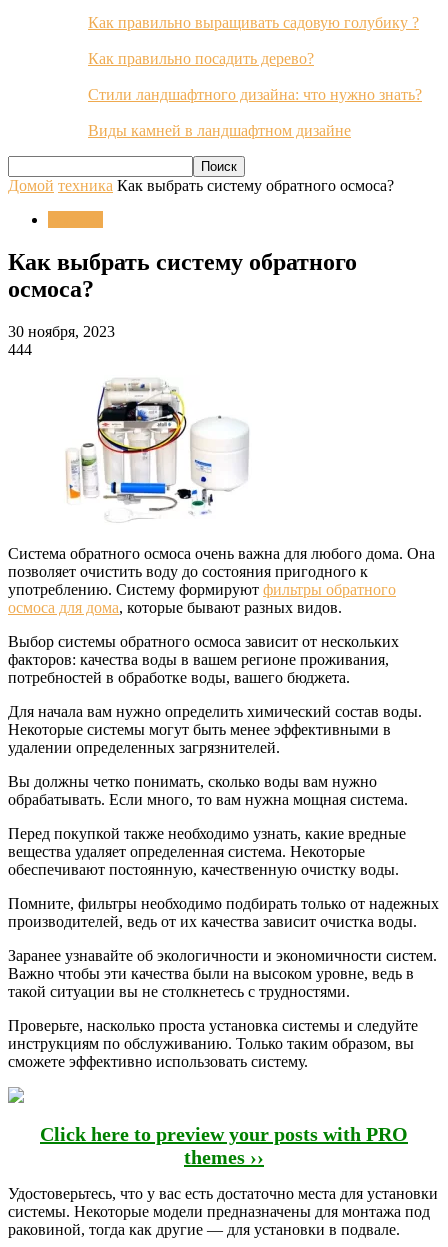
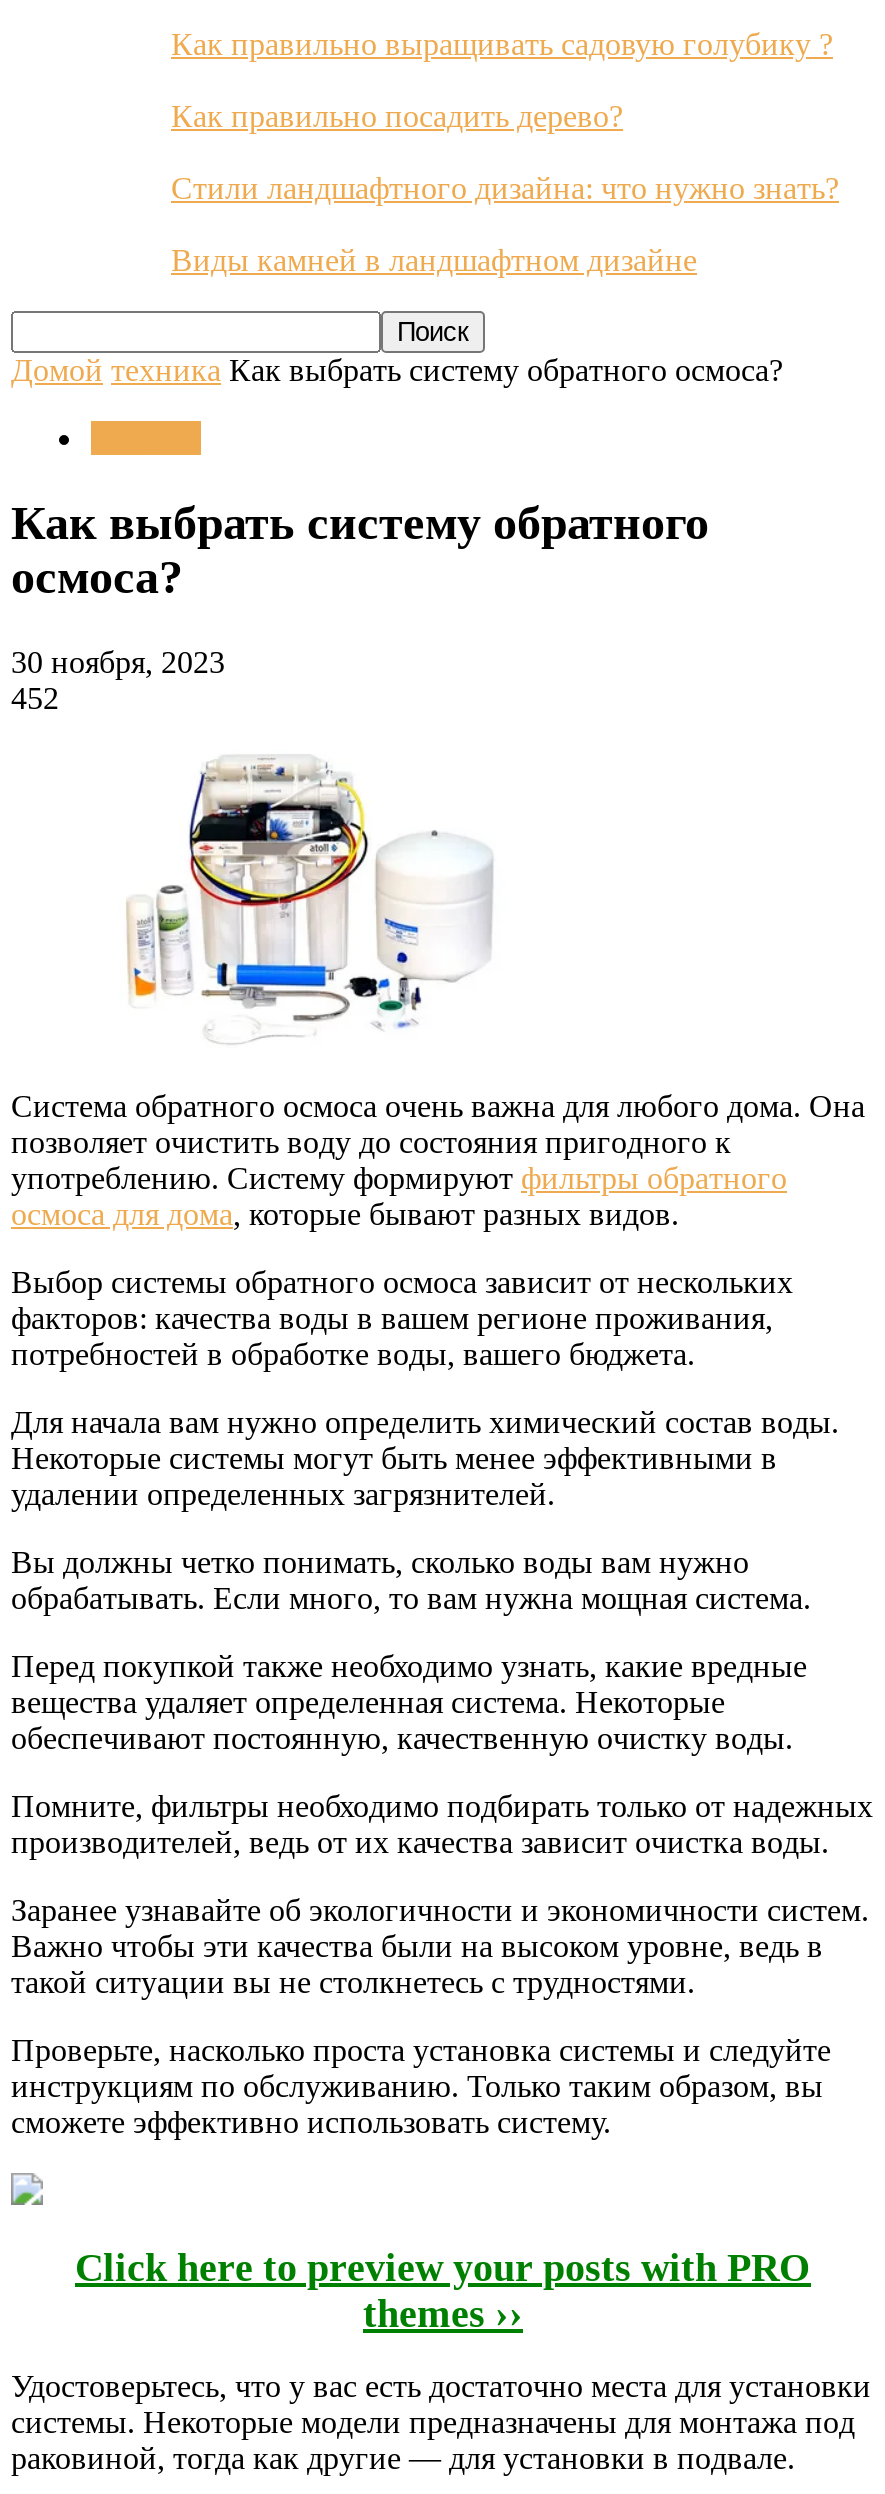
[8,341,32,358] 444 -> [11,681,59,715] 452

